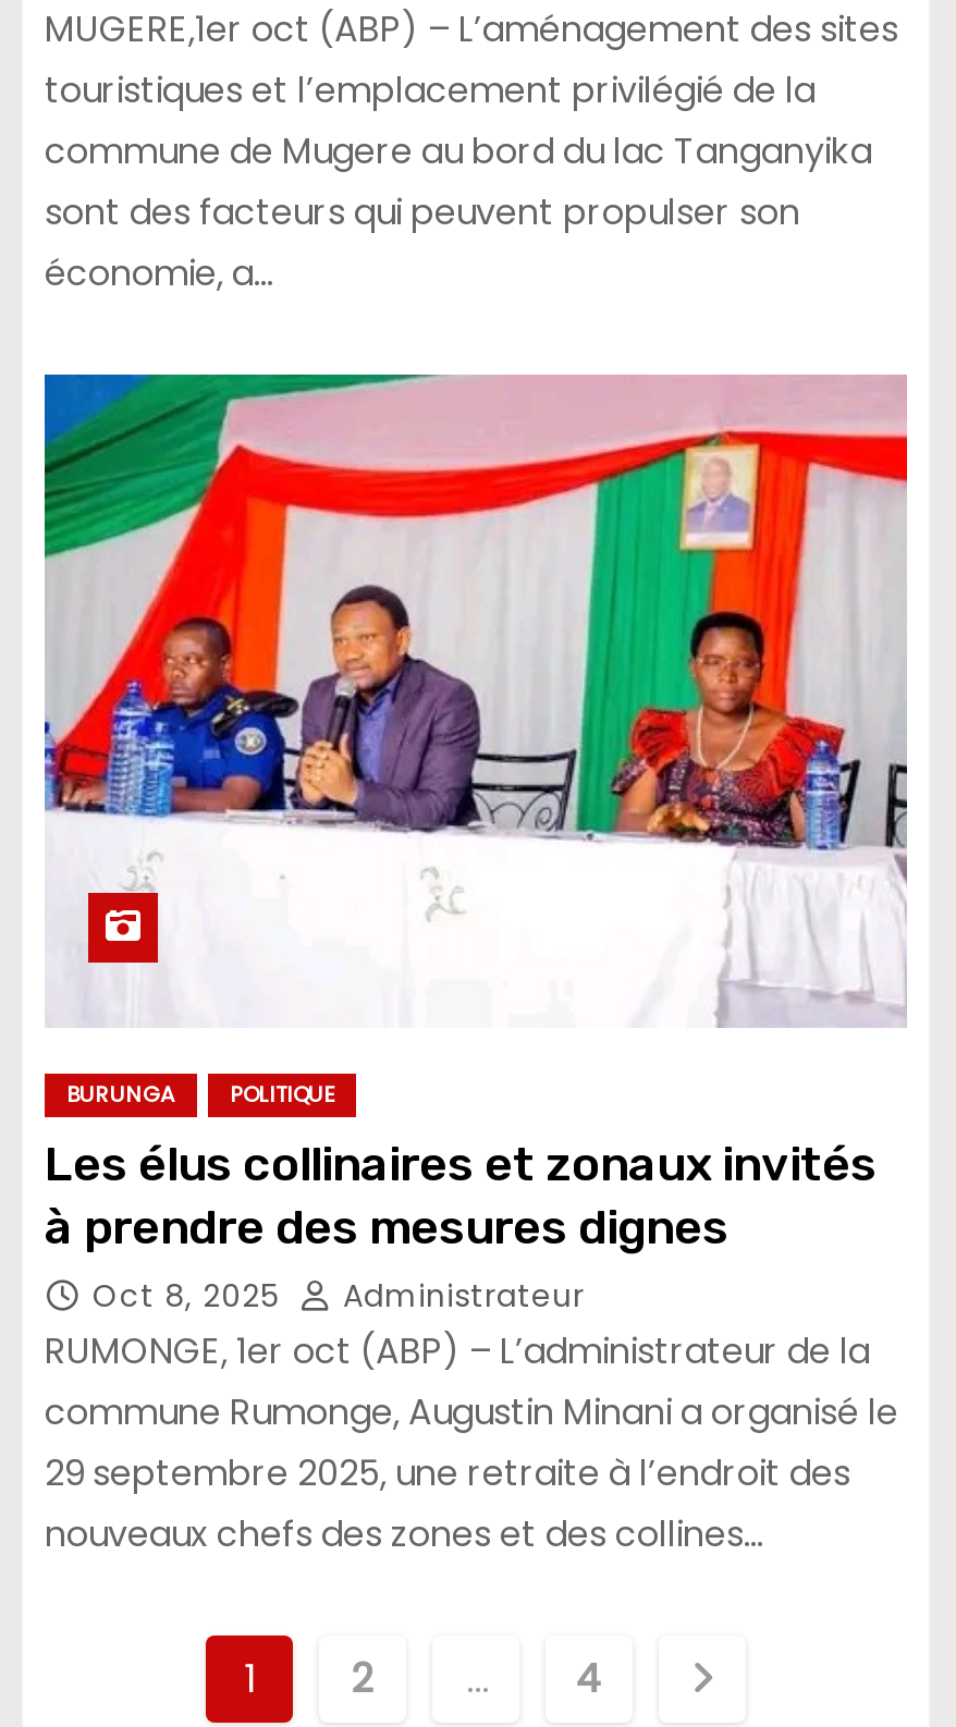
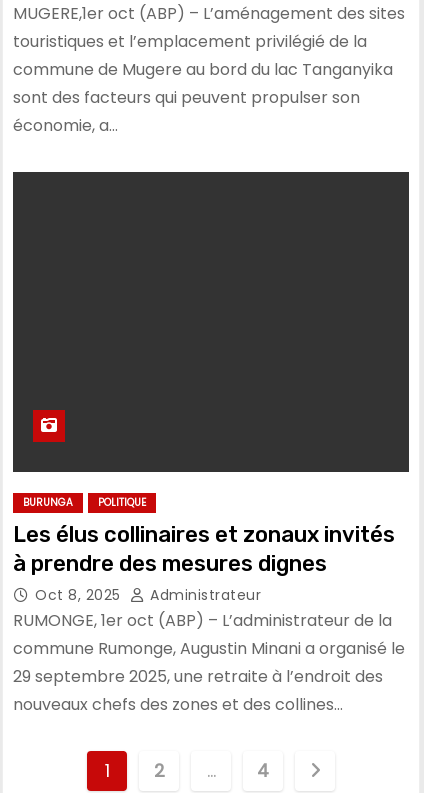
[42,372,909,1028] [image] -> none

